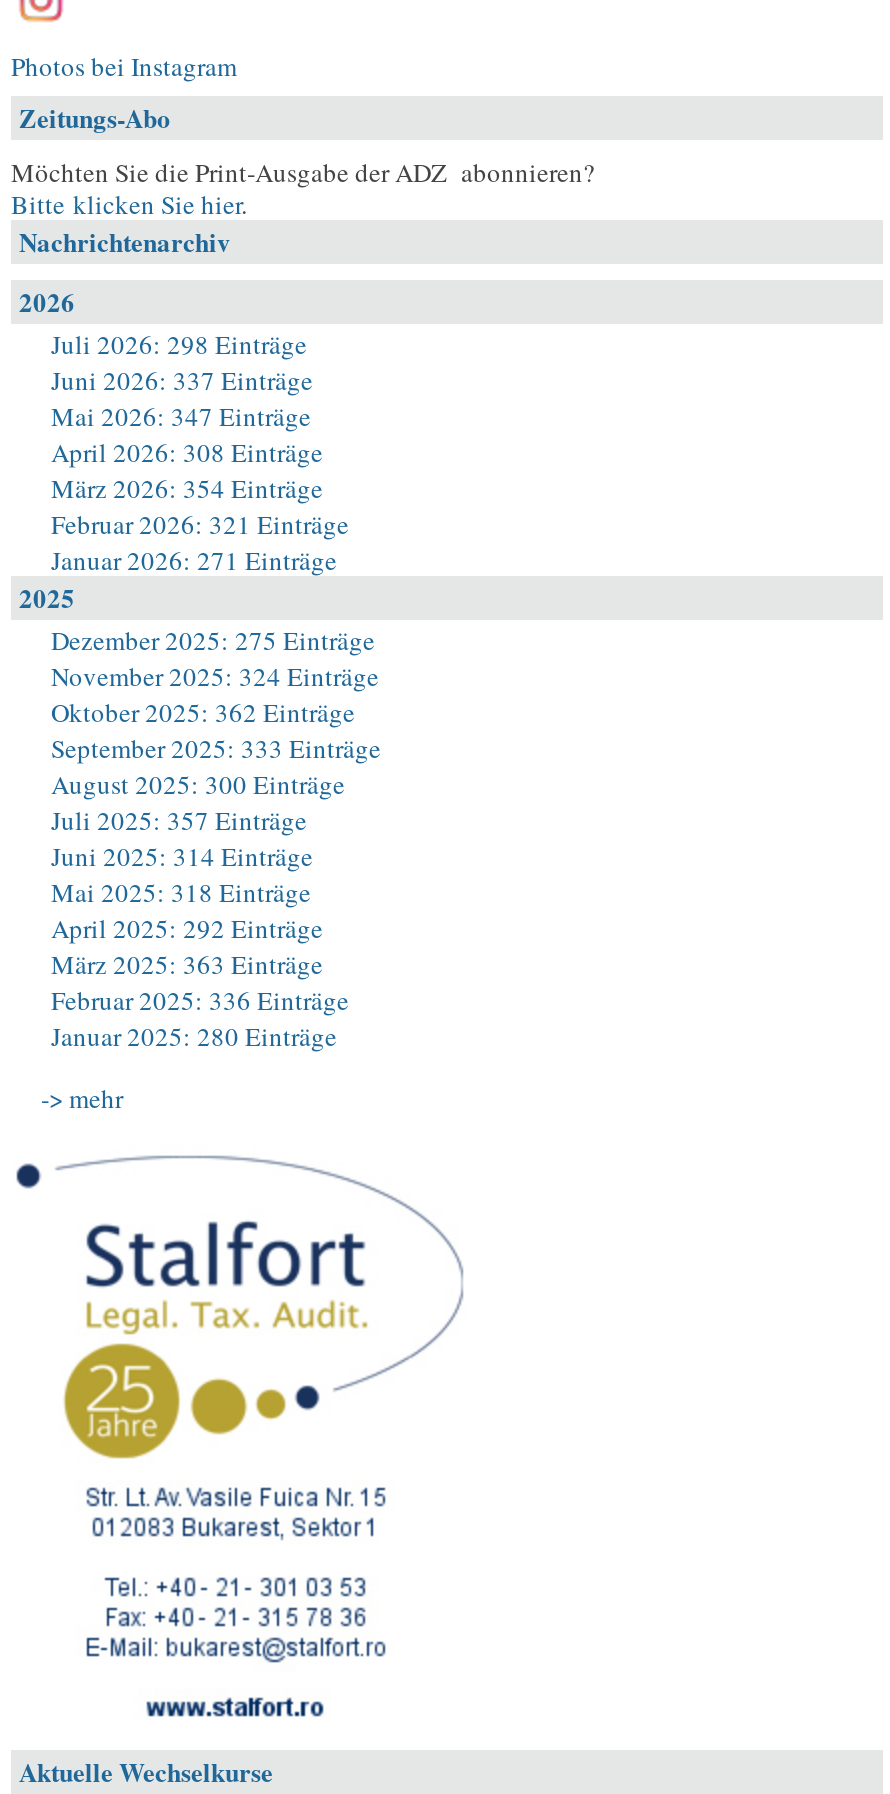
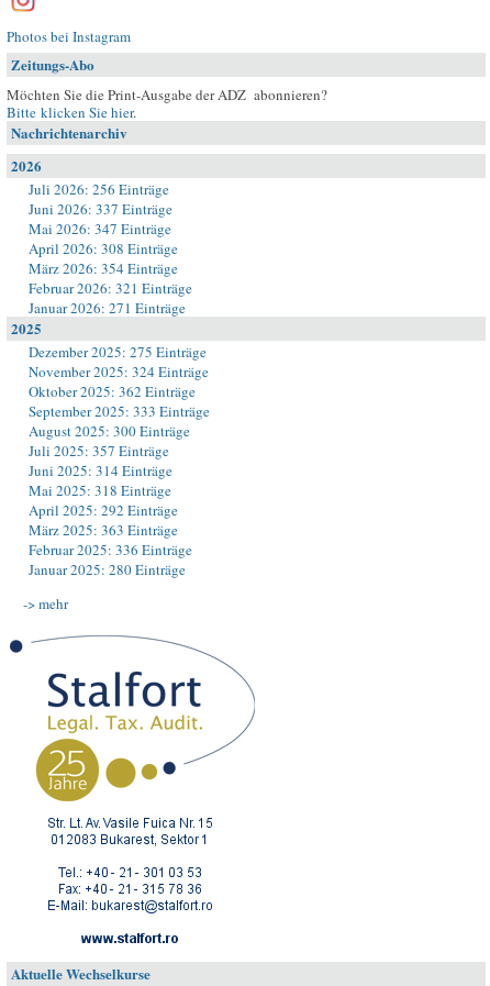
[51,326,307,362] Juli 2026: 298 Einträge -> [29,179,169,199] Juli 2026: 256 Einträge

